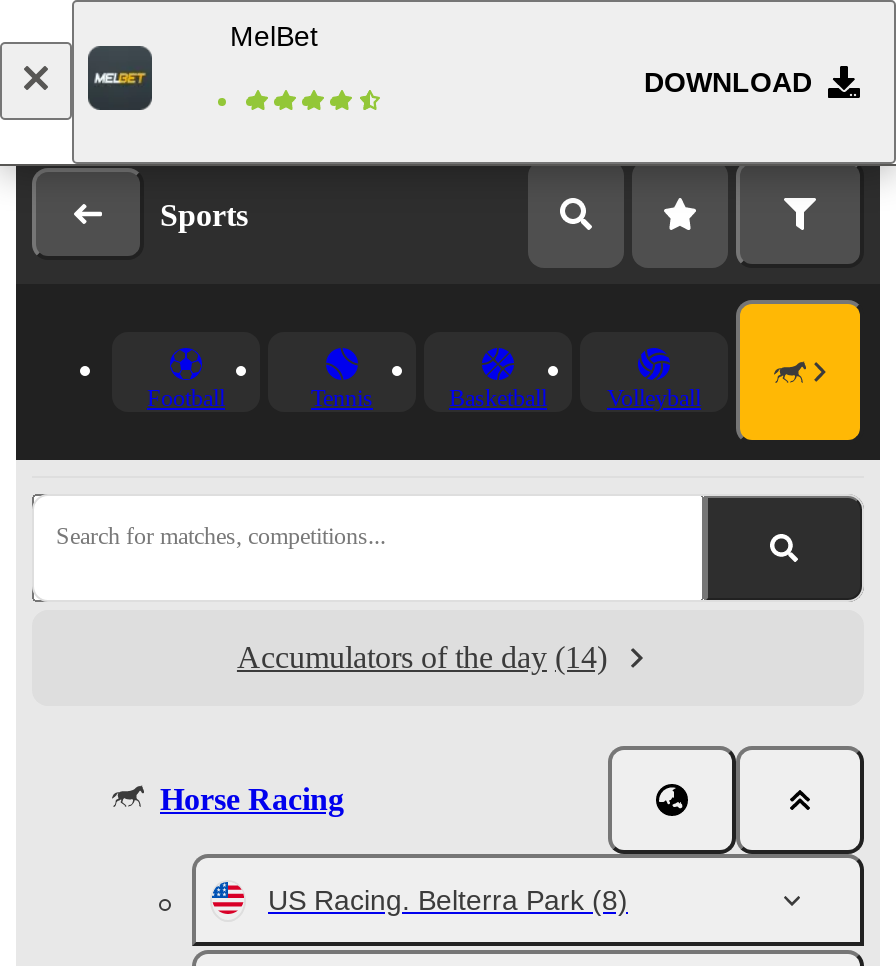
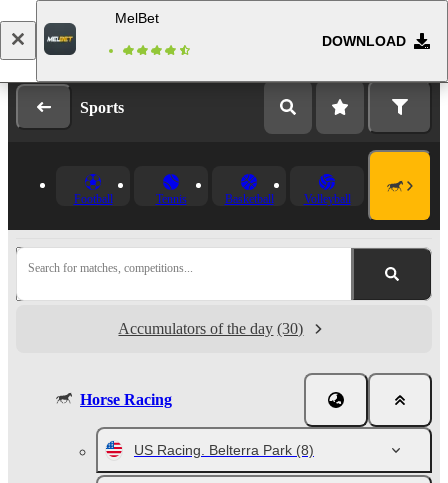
[237,640,607,674] Accumulators of the day (14) -> [118,320,303,337] Accumulators of the day (30)

